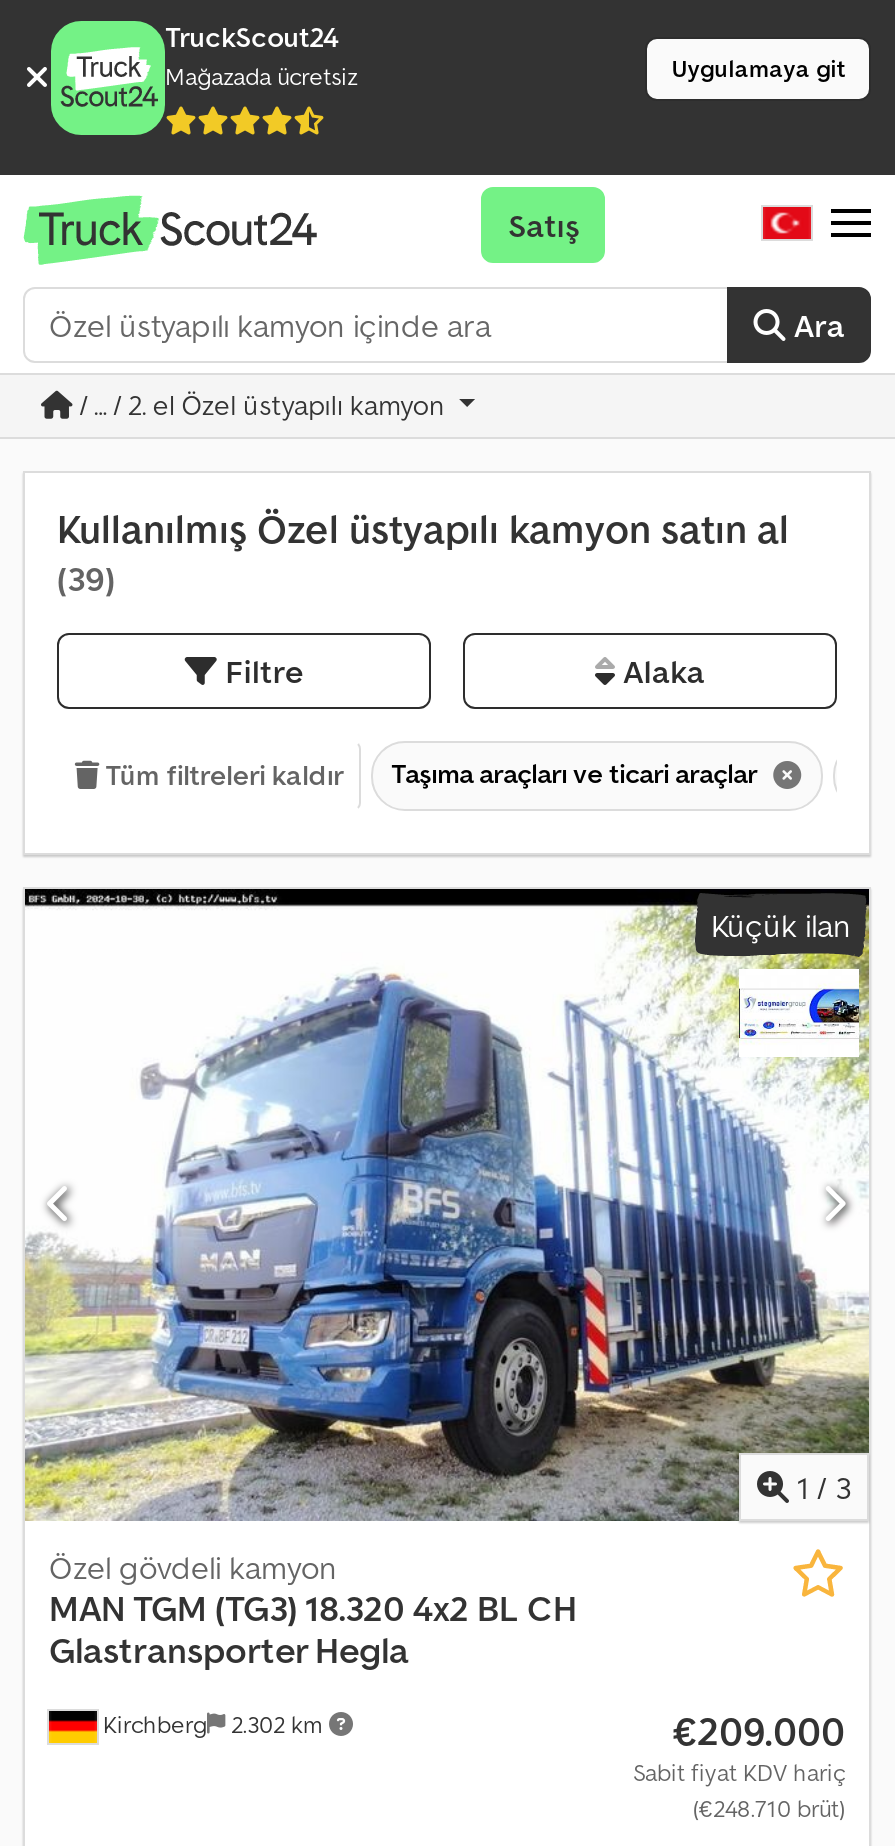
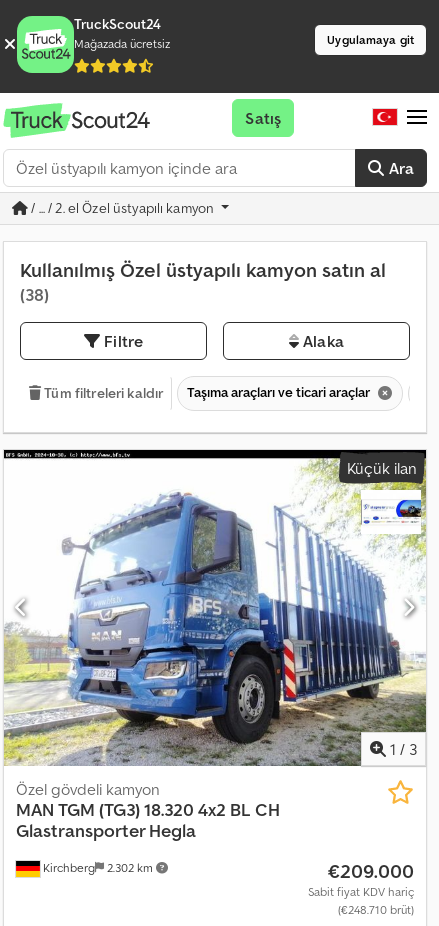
[57,557,115,601] (39) -> [20,284,49,306] (38)

